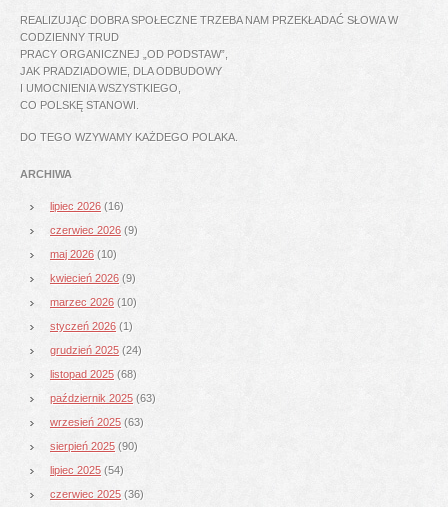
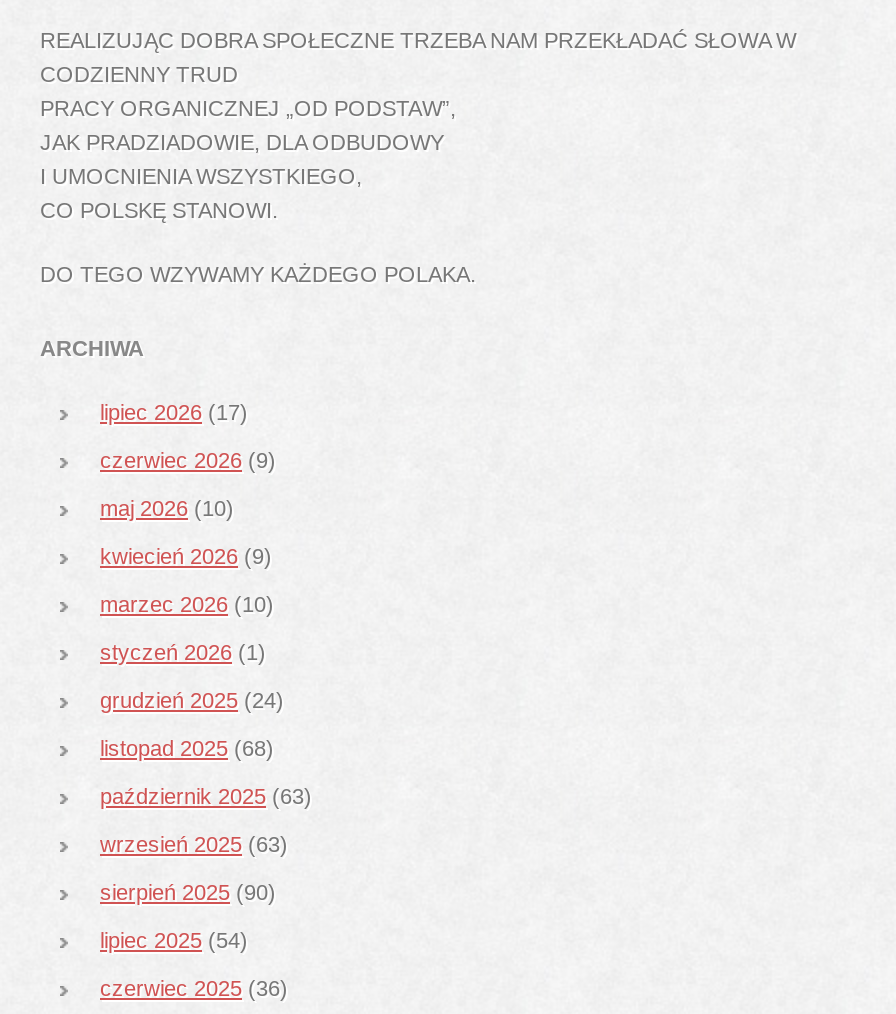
[50,200,124,212] lipiec 2026 (16) -> [100,399,248,423] lipiec 2026 (17)

